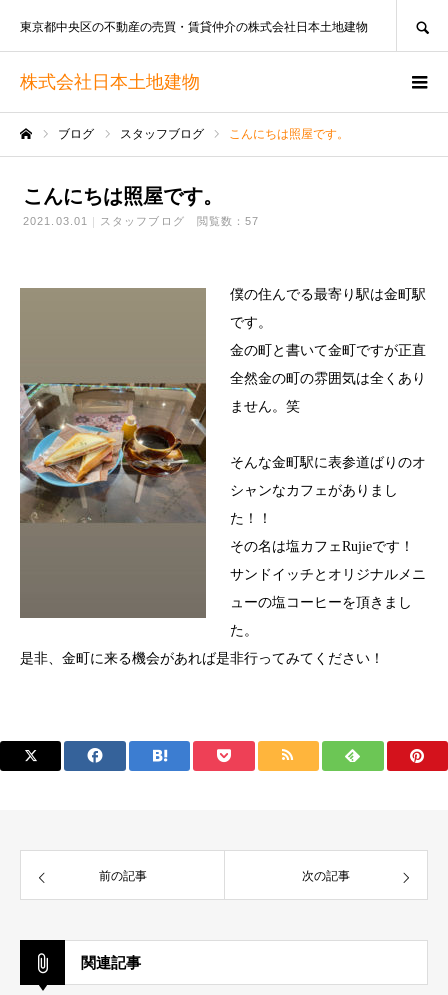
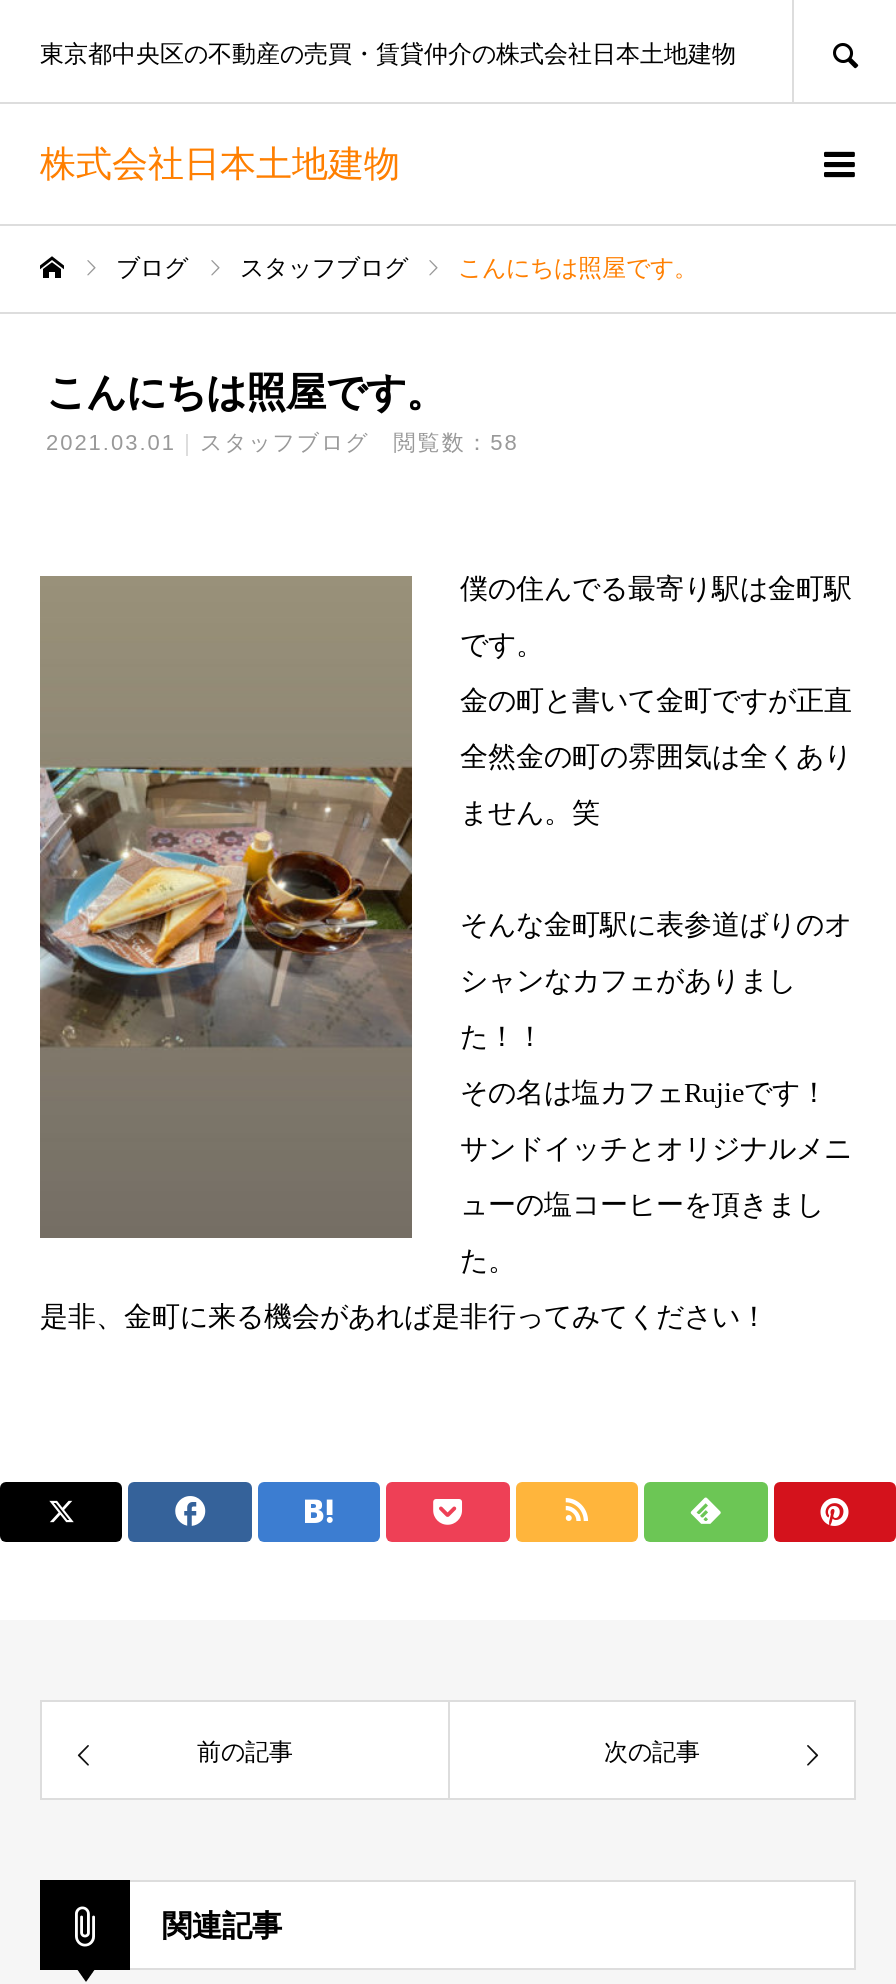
[23,215,259,227] 2021.03.01 スタッフブログ 閲覧数：57 -> [46,430,519,454] 2021.03.01 スタッフブログ 閲覧数：58

